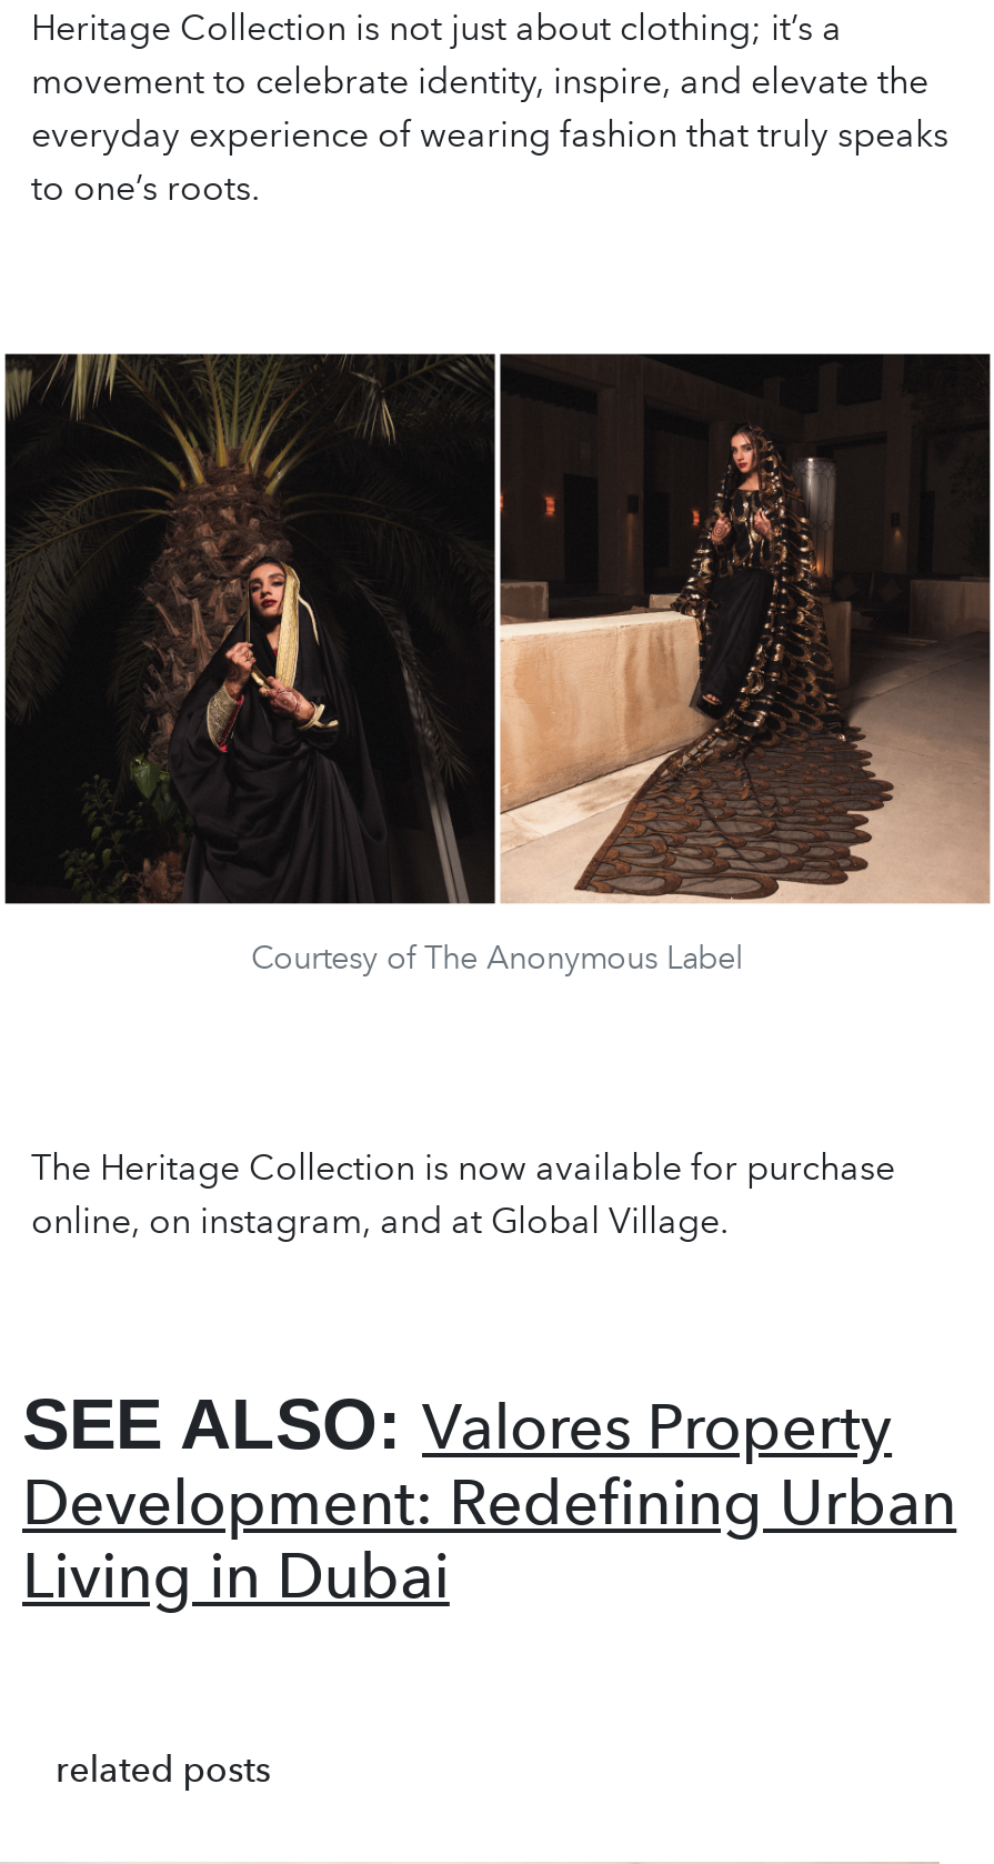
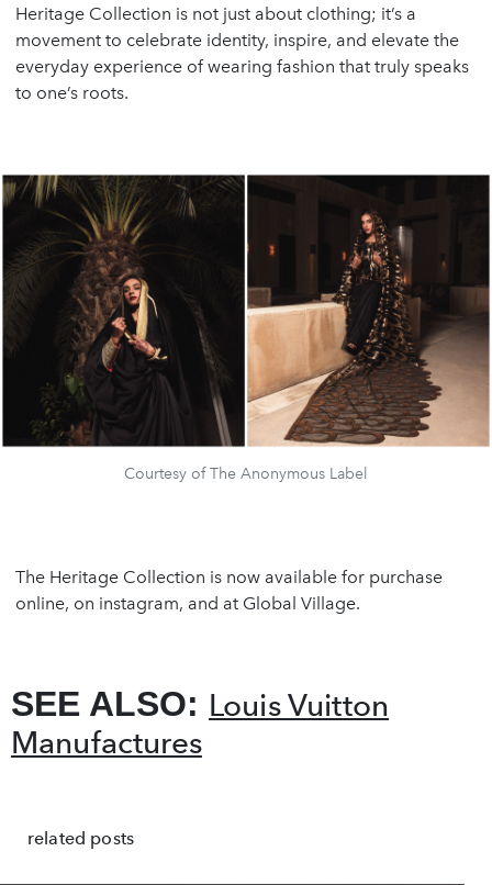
[22,1384,956,1613] SEE ALSO: Valores Property | Development: Redefining Urban | Living in Dubai -> [11,684,389,761] SEE ALSO: Louis Vuitton | Manufactures

